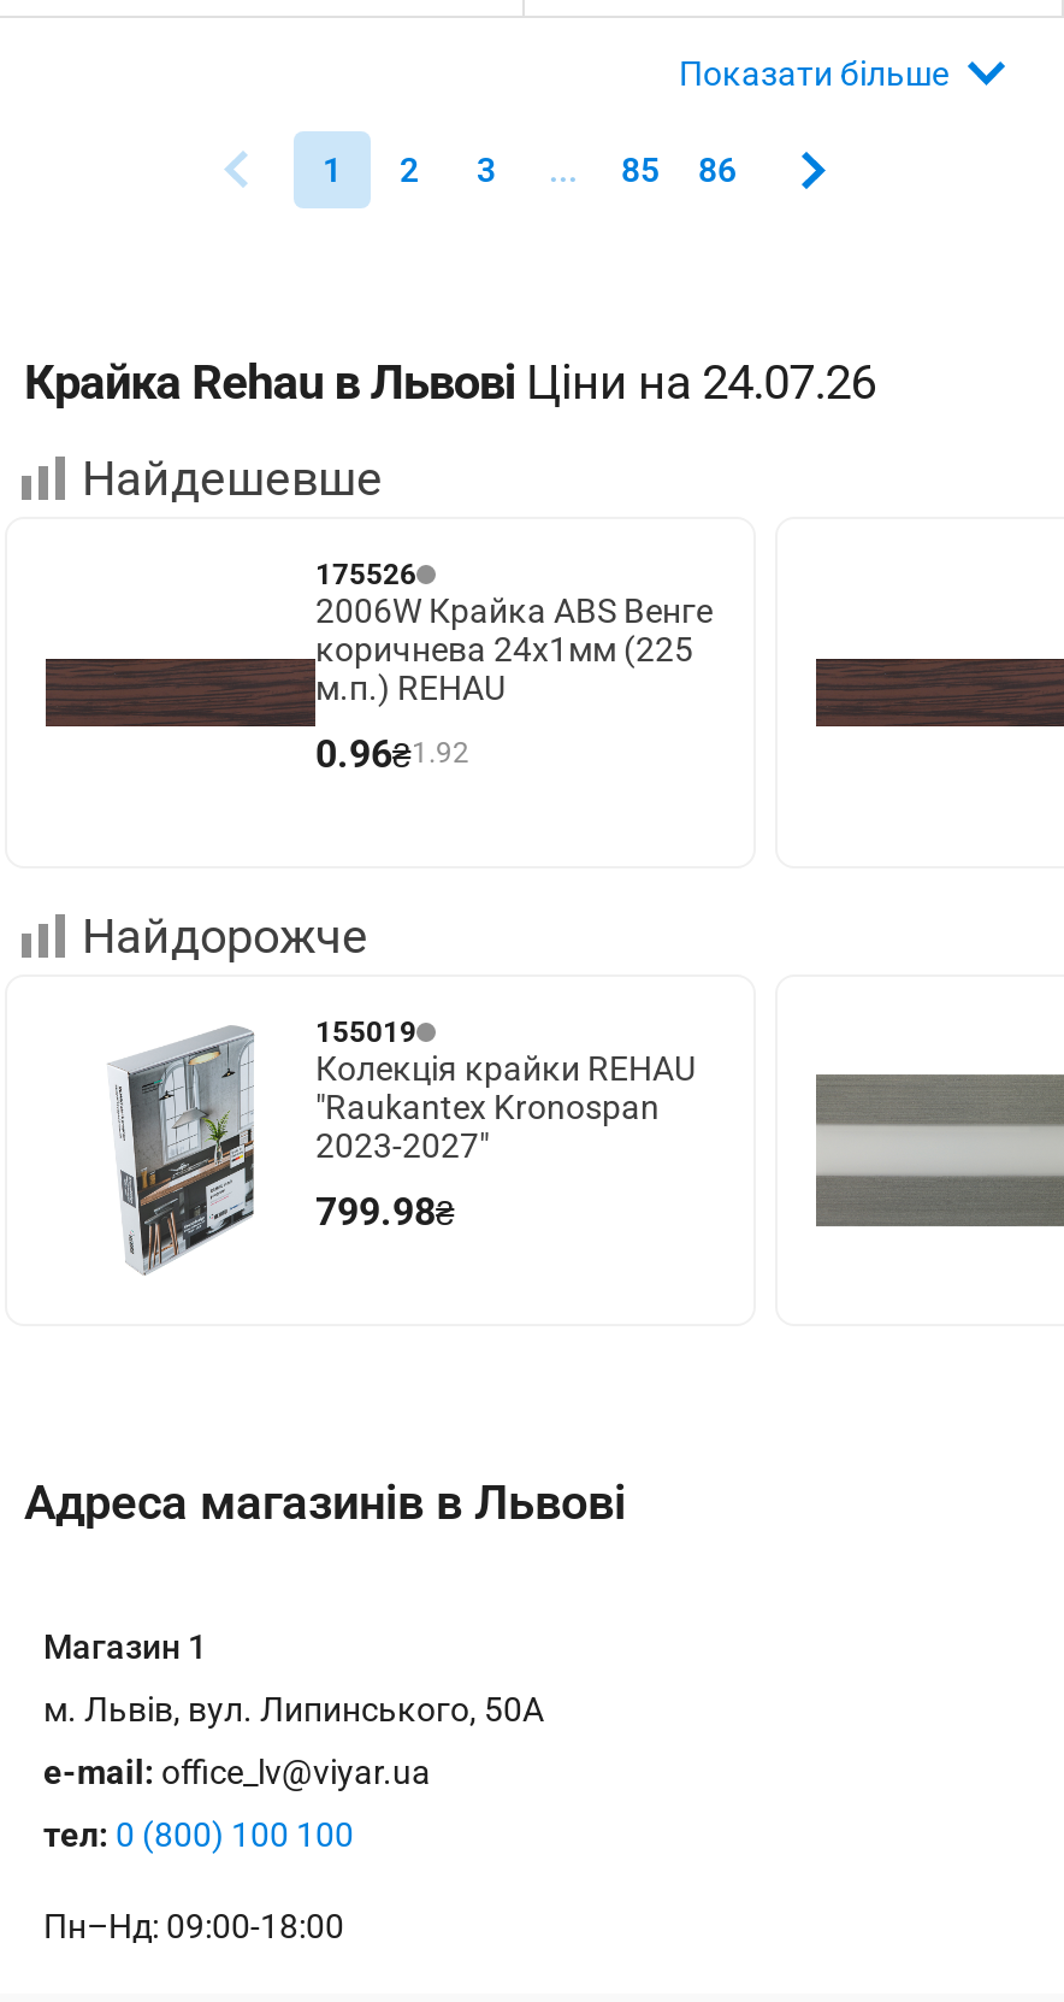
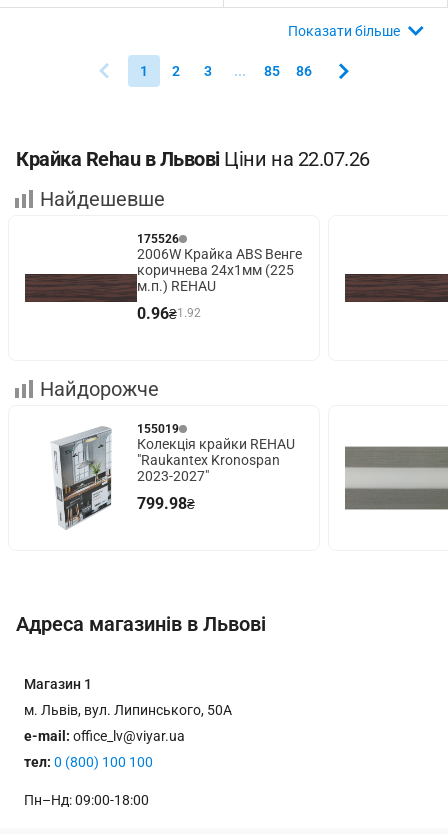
[24,353,876,411] Крайка Rehau в Львові Ціни на 24.07.26 -> [16,147,370,171] Крайка Rehau в Львові Ціни на 22.07.26

